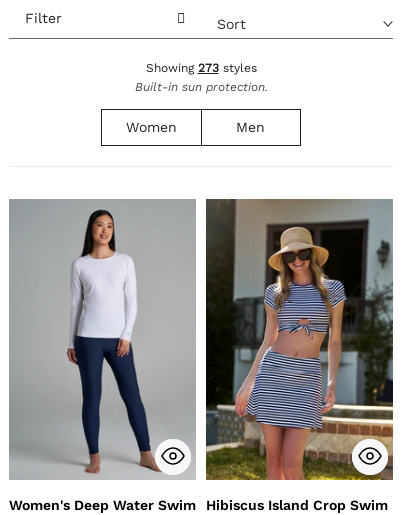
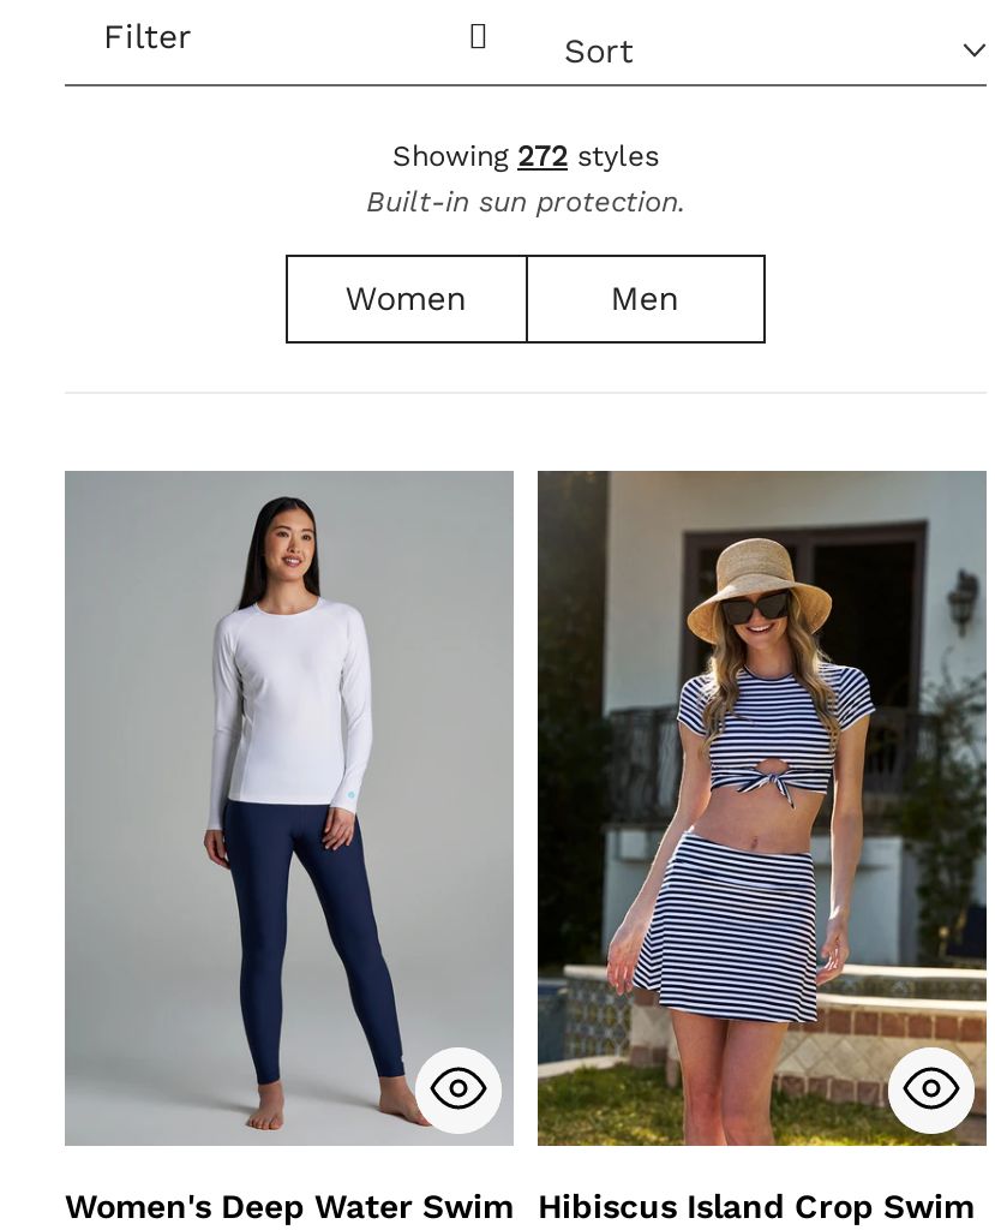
[145,61,256,75] Showing 273 styles -> [392,139,659,173] Showing 272 styles

